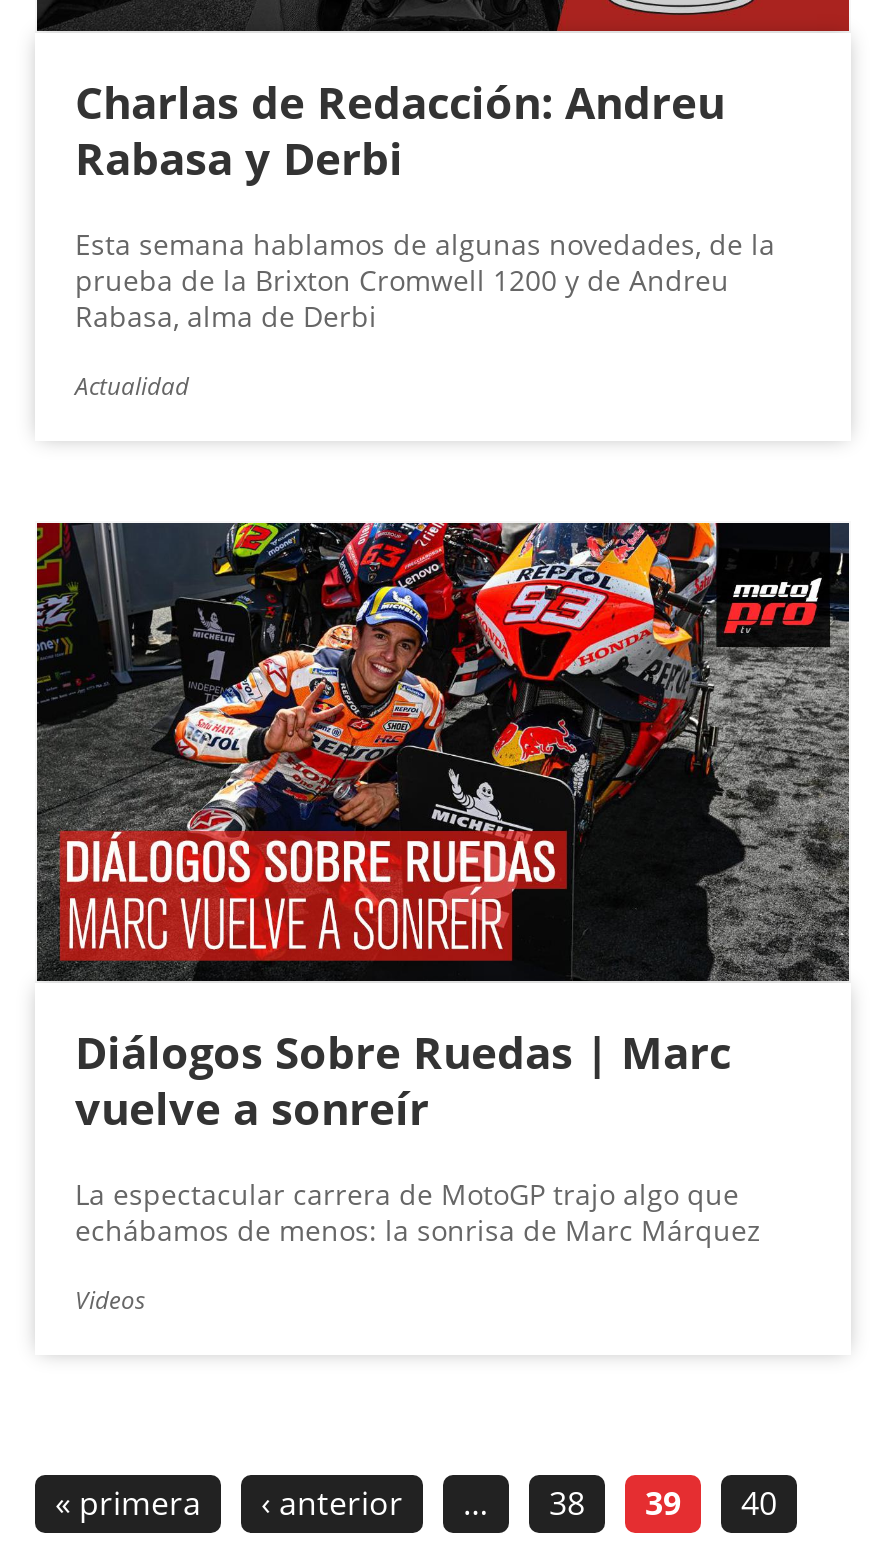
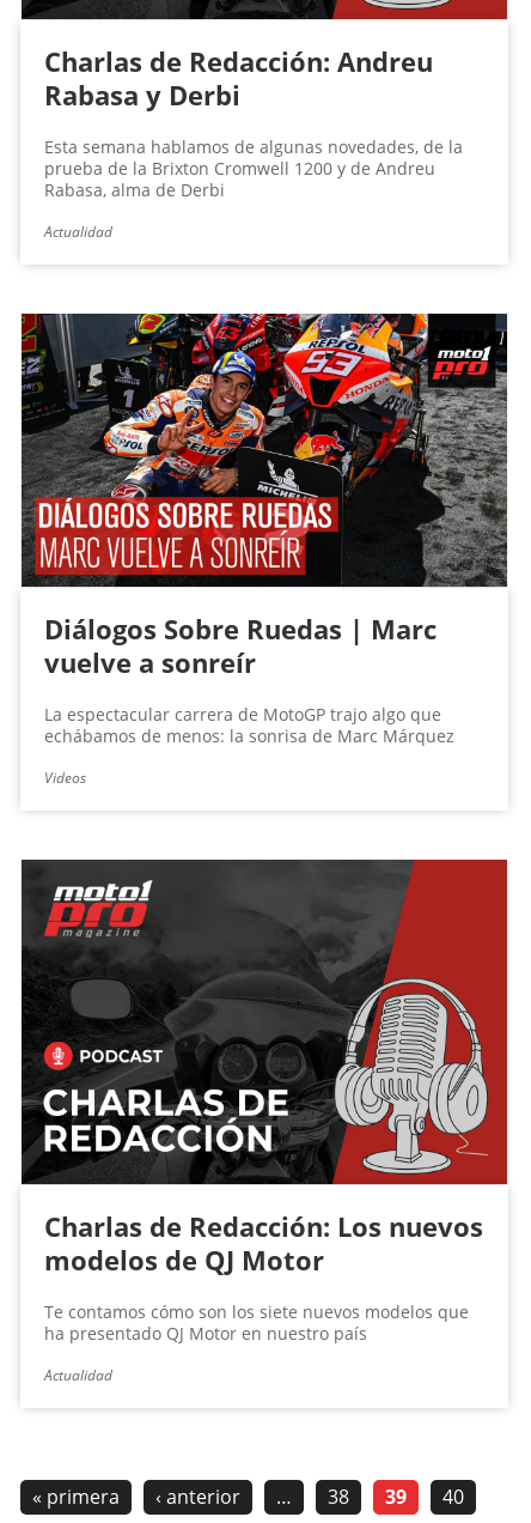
none -> [20,858,508,1385] [image] | Charlas de Redacción: Los nuevos | modelos de QJ Motor | Te contamos cómo son los siete nuevos modelos que | ha presentado QJ Motor en nuestro país | Actualidad

